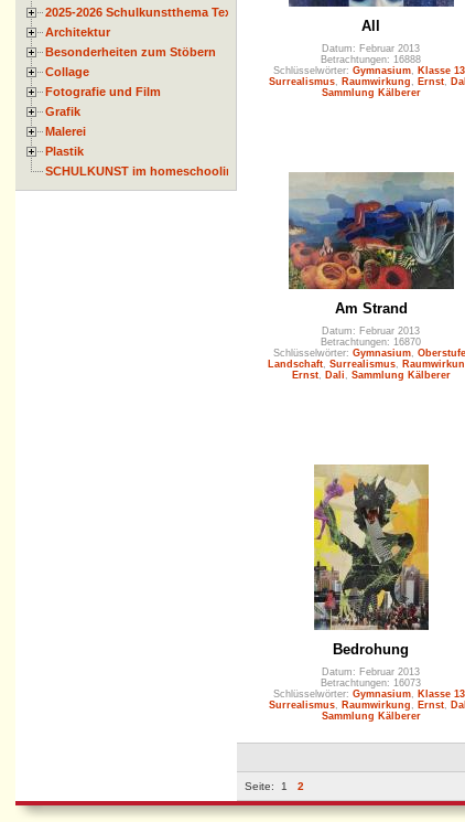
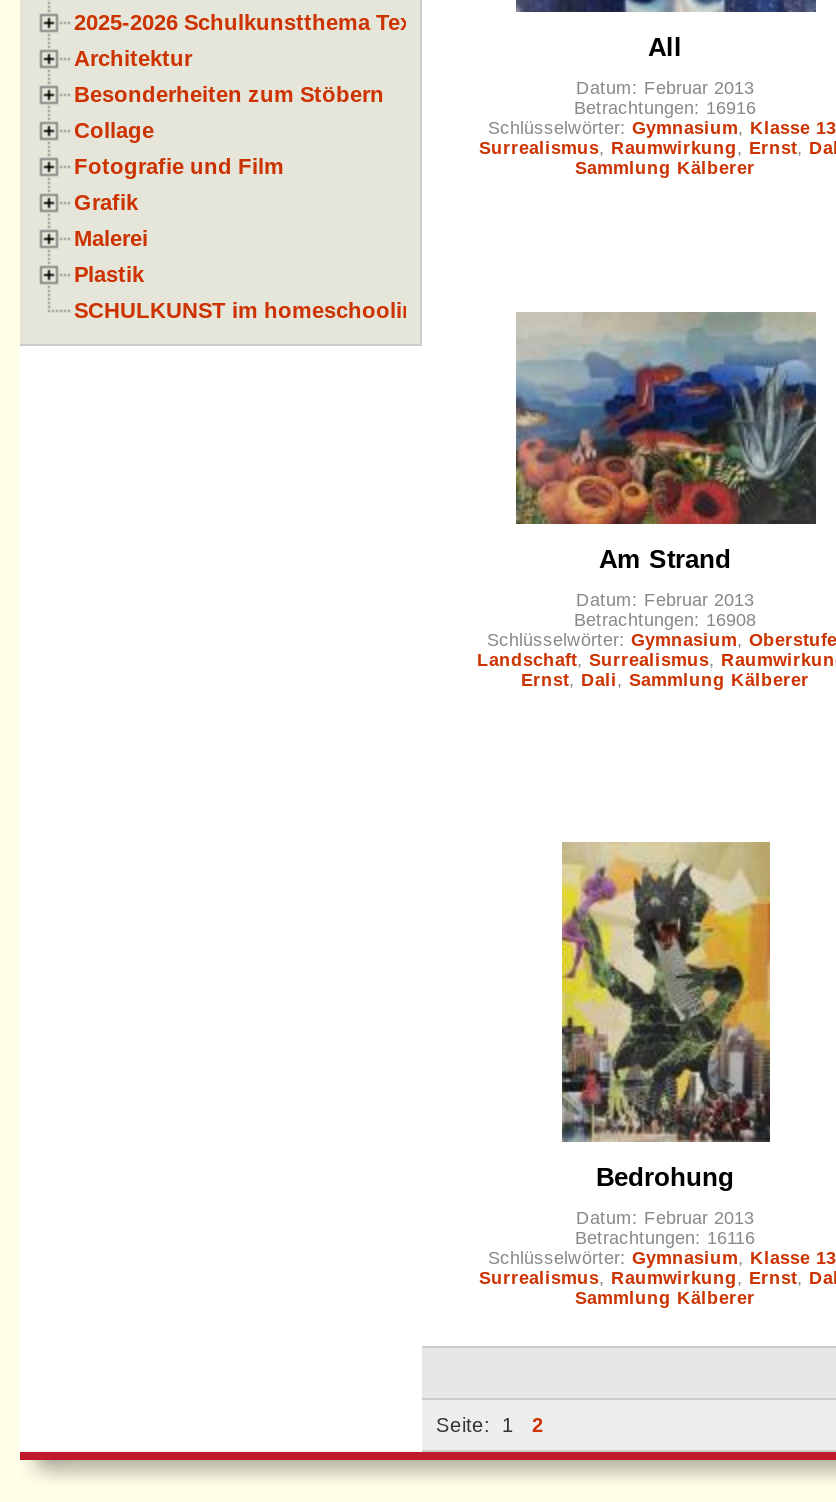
[321,54,421,65] Betrachtungen: 16888 -> [574,97,756,117] Betrachtungen: 16916
[321,336,421,347] Betrachtungen: 16870 -> [574,609,756,629] Betrachtungen: 16908
[321,677,421,688] Betrachtungen: 16073 -> [575,1227,755,1247] Betrachtungen: 16116

